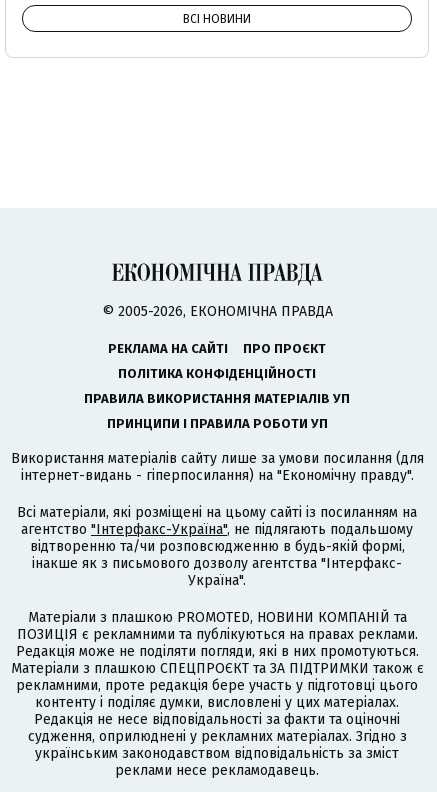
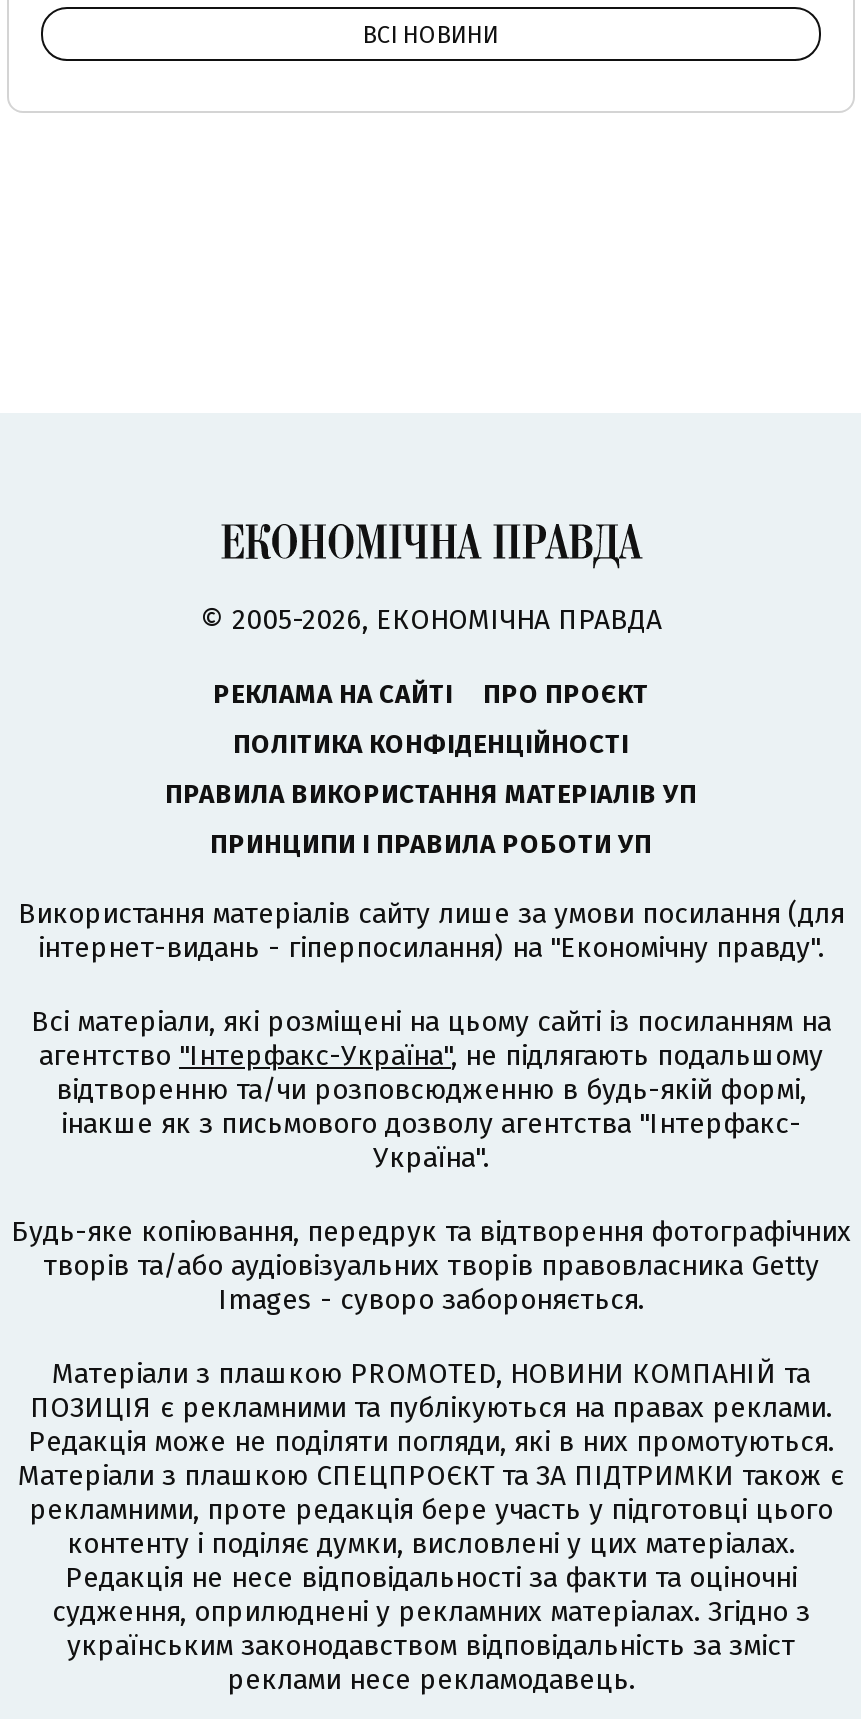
none -> [11,1216,851,1318] Будь-яке копіювання, передрук та відтворення фотографічних | творів та/або аудіовізуальних творів правовласника Getty | Images - суворо забороняється.

